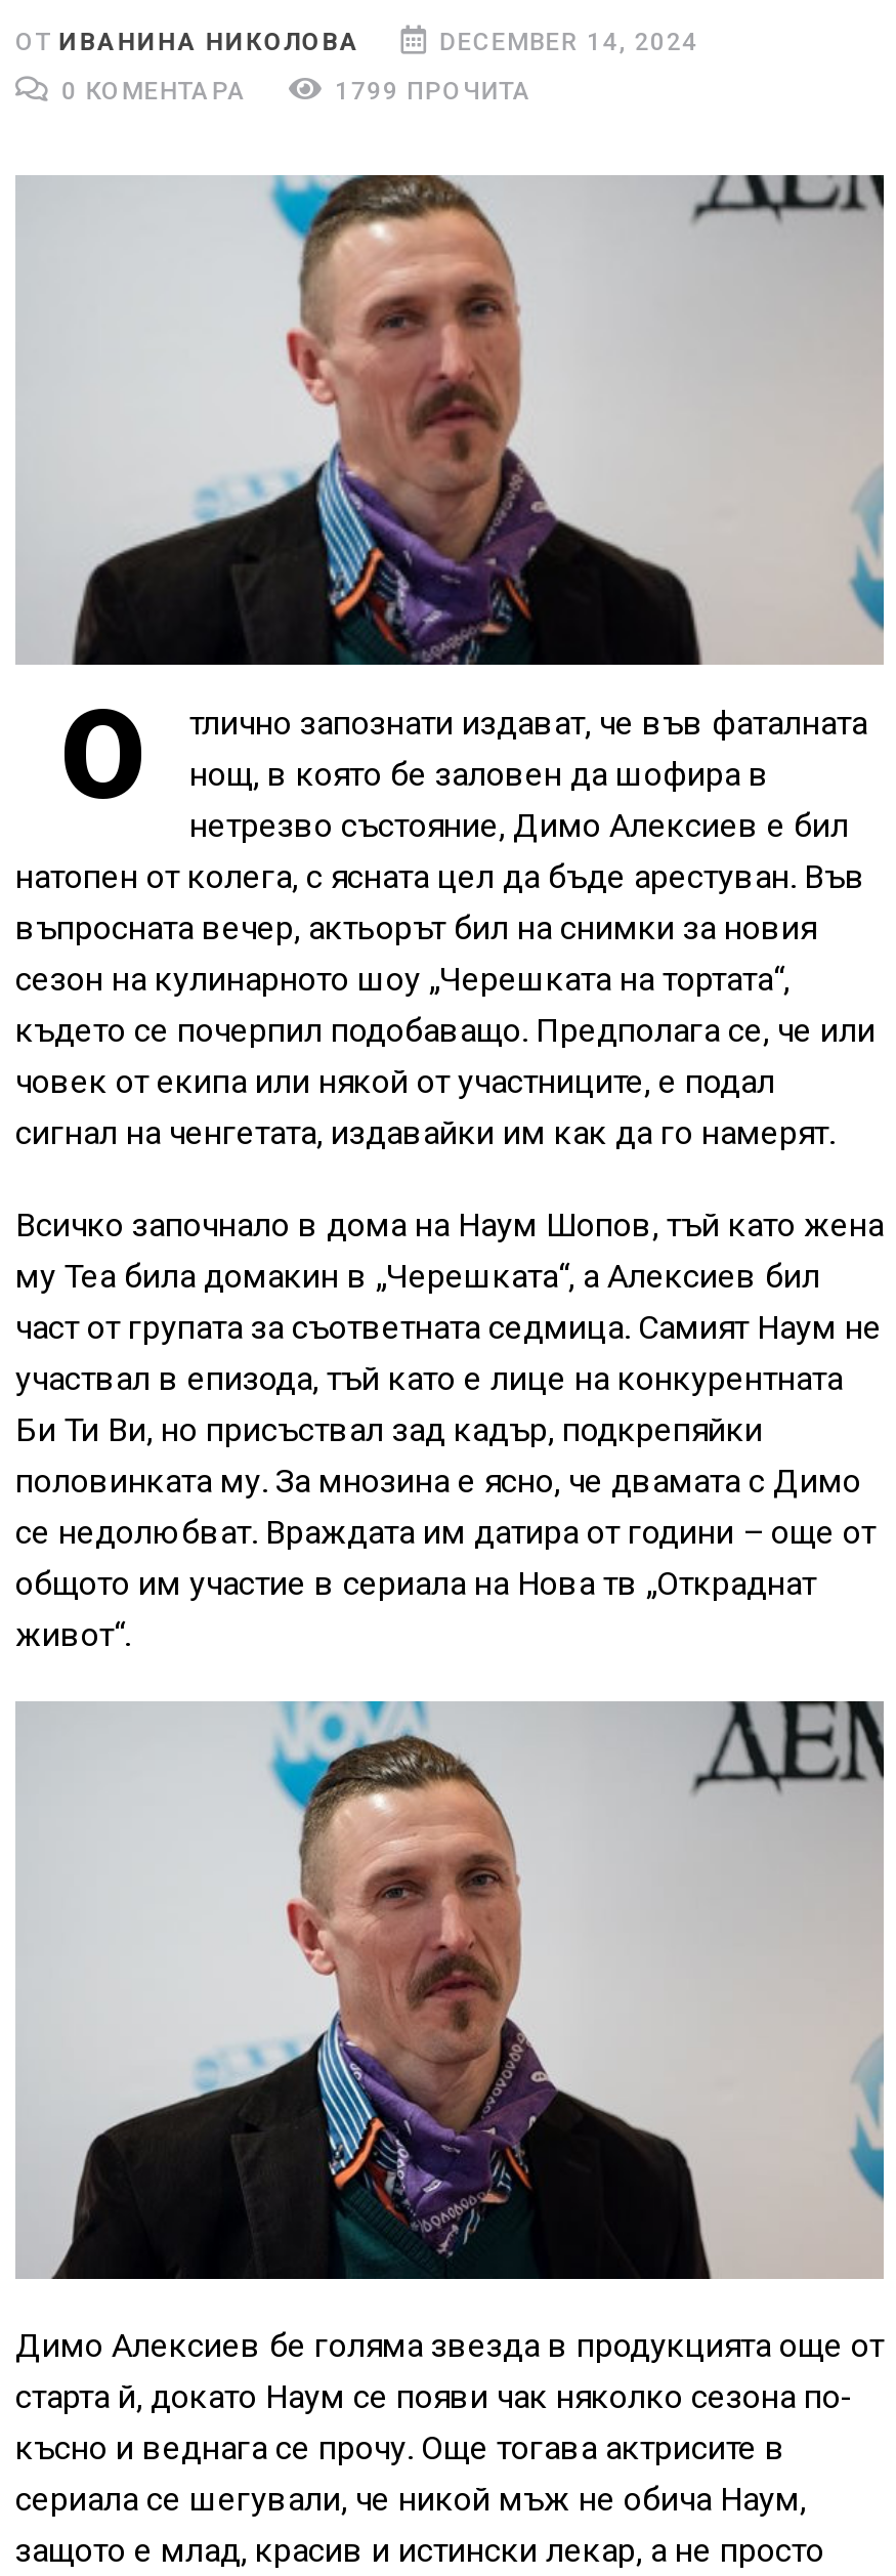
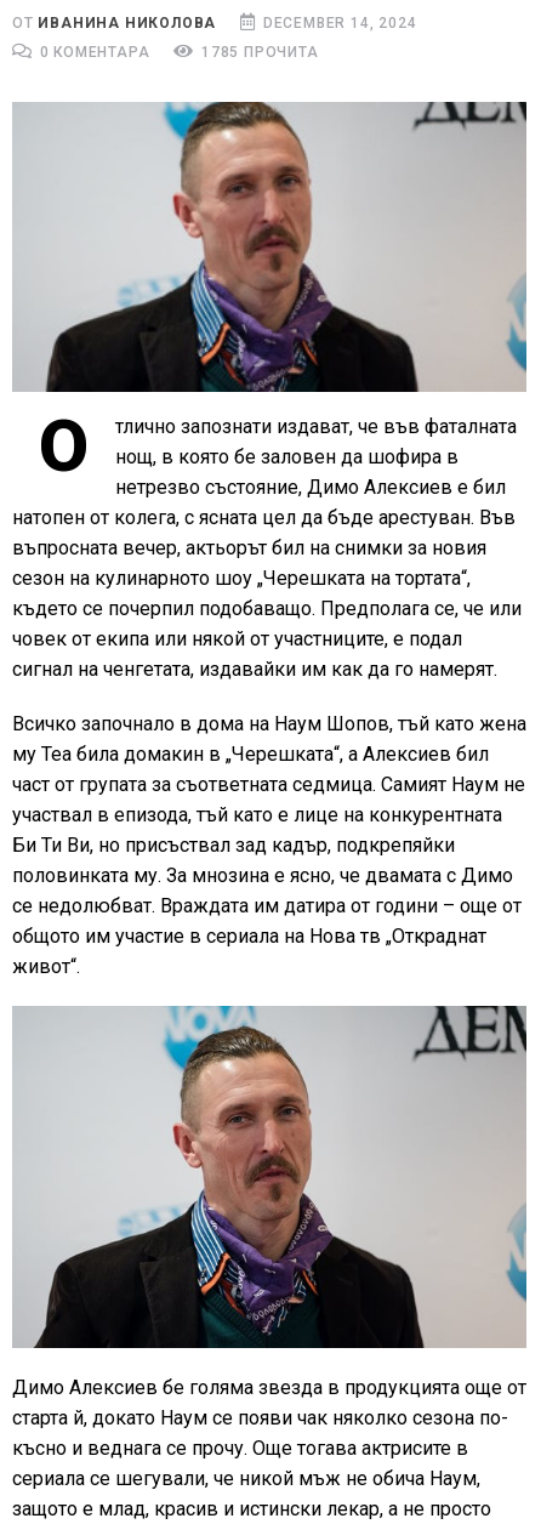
[327,77,533,105] 1799 ПРОЧИТА -> [197,44,319,61] 1785 ПРОЧИТА

